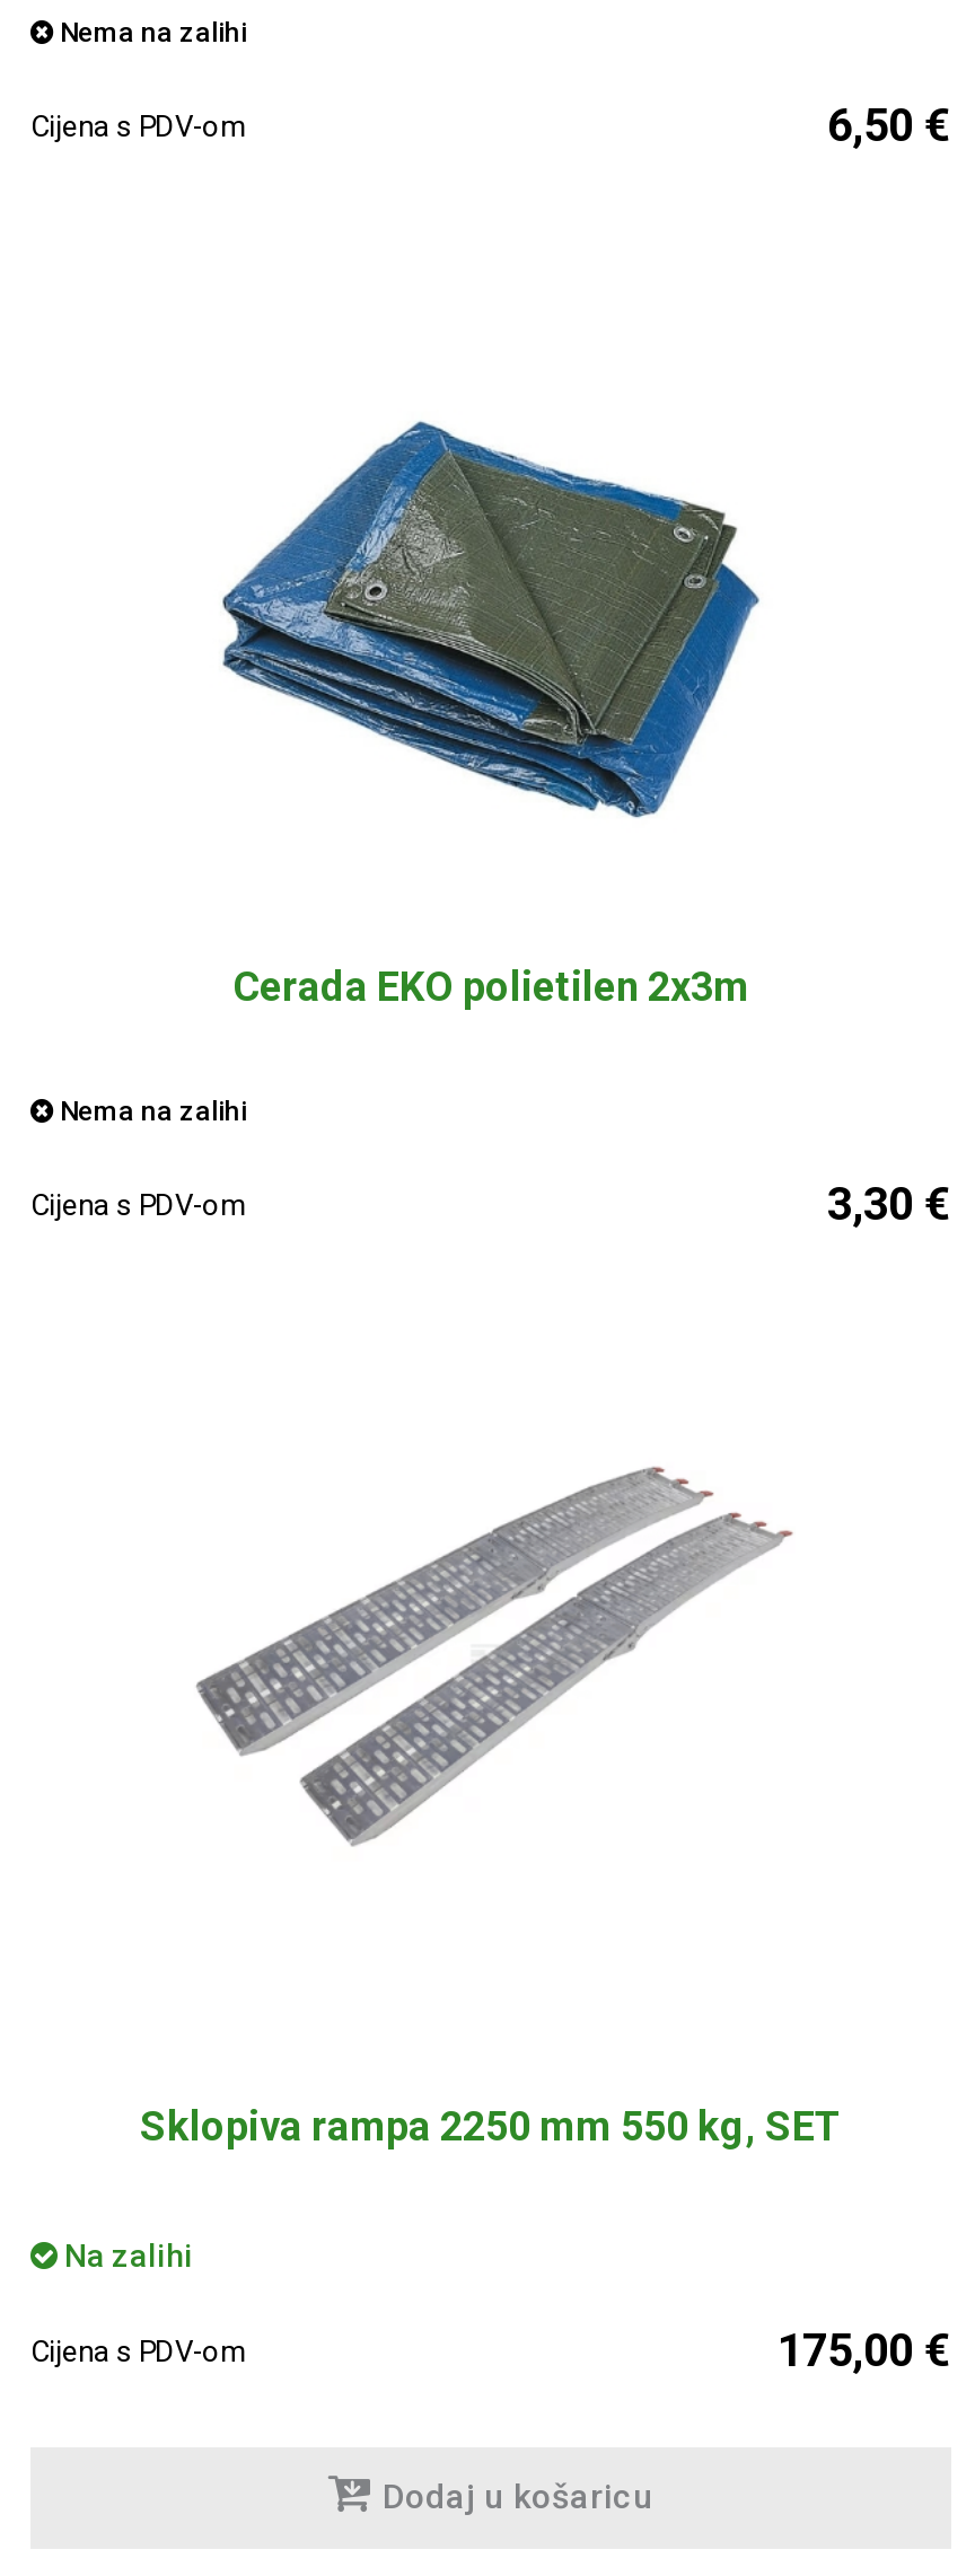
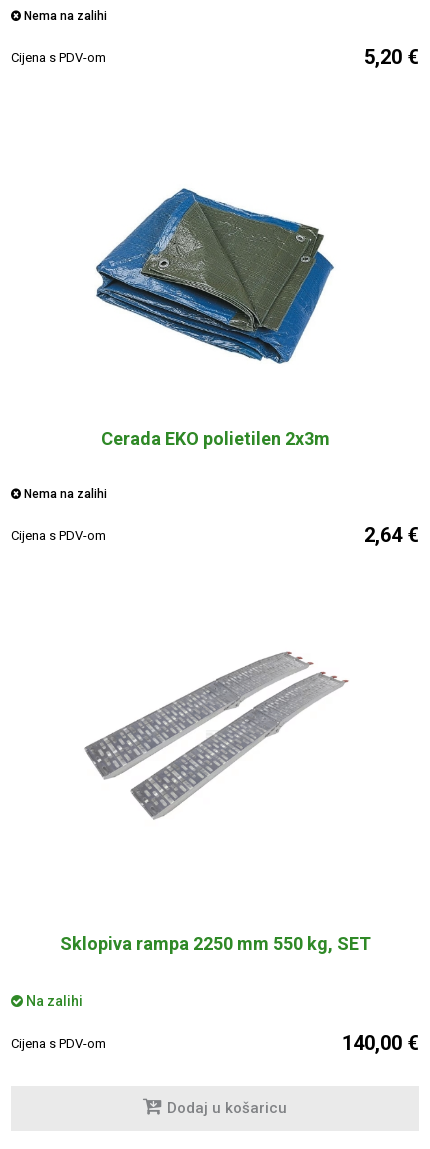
[827,98,951,152] 6,50 € -> [364,45,419,69] 5,20 €
[827,1177,951,1231] 3,30 € -> [364,523,419,547] 2,64 €
[778,2323,951,2377] 175,00 € -> [342,1031,419,1055] 140,00 €

